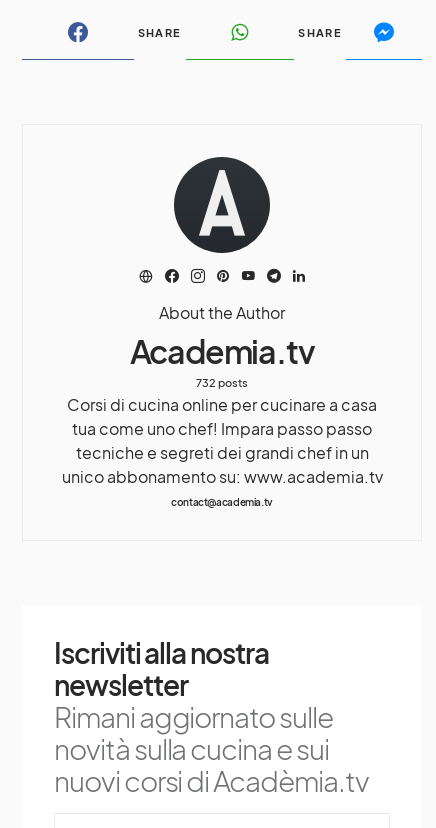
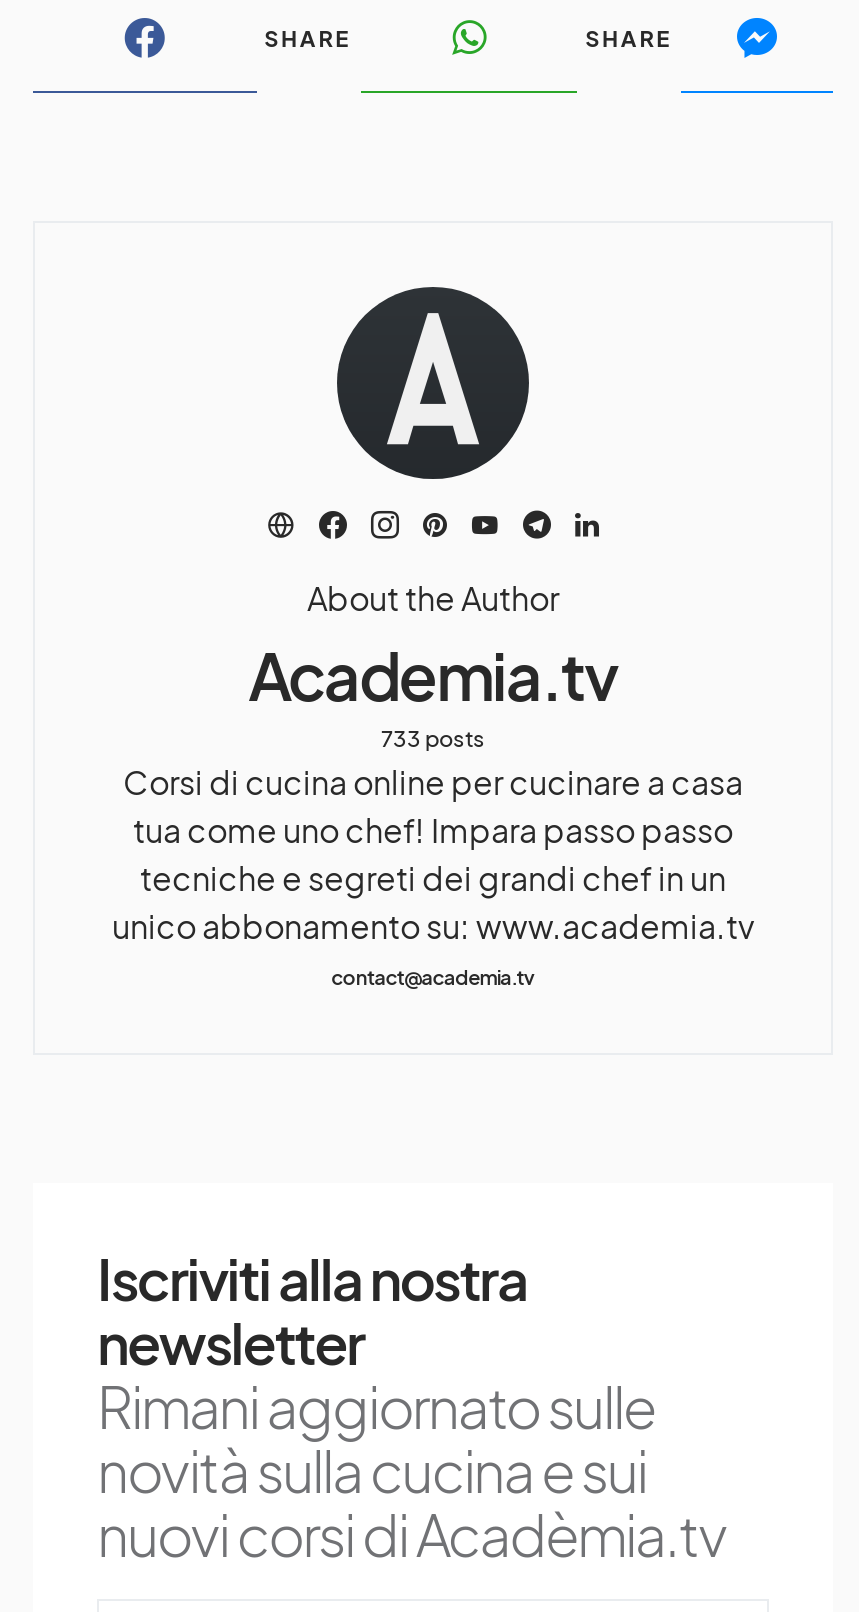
[196,376,248,389] 732 posts -> [381,725,485,751] 733 posts

